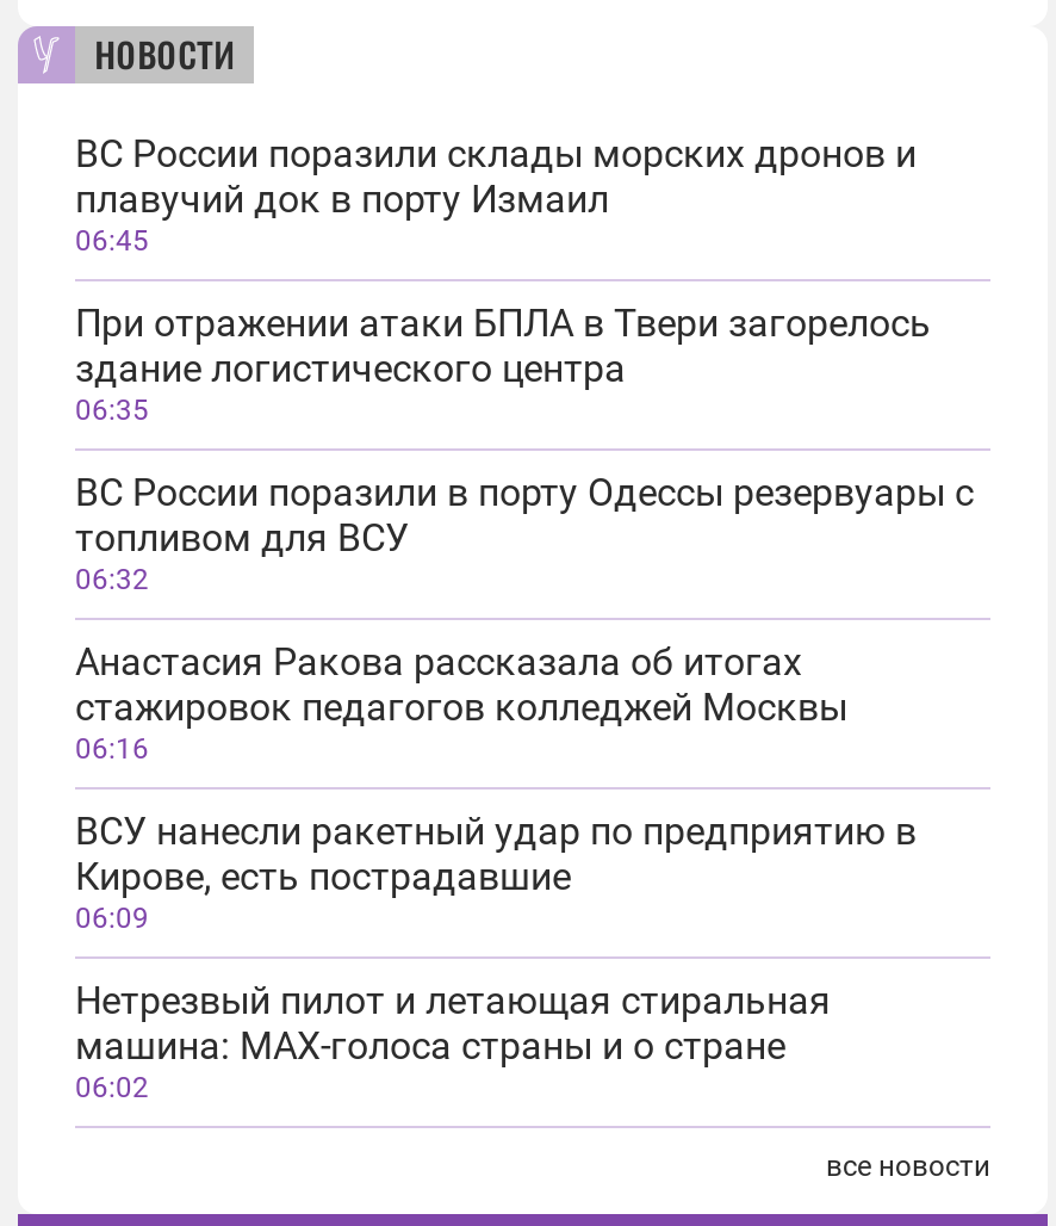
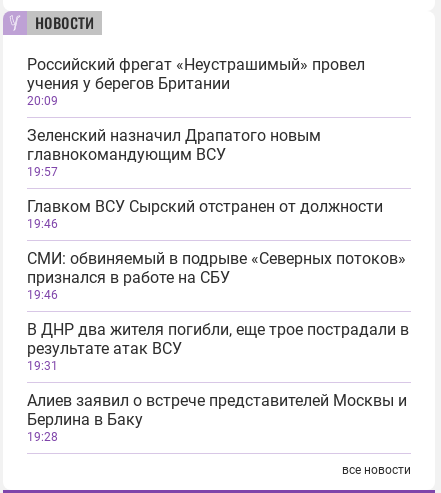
[75,131,917,258] ВС России поразили склады морских дронов и | плавучий док в порту Измаил | 06:45 -> [27,55,365,108] Российский фрегат «Неустрашимый» провел | учения у берегов Британии | 20:09
[75,301,931,427] При отражении атаки БПЛА в Твери загорелось | здание логистического центра | 06:35 -> [27,126,321,179] Зеленский назначил Драпатого новым | главнокомандующим ВСУ | 19:57
[75,470,974,596] ВС России поразили в порту Одессы резервуары с | топливом для ВСУ | 06:32 -> [27,197,383,231] Главком ВСУ Сырский отстранен от должности | 19:46
[75,639,847,766] Анастасия Ракова рассказала об итогах | стажировок педагогов колледжей Москвы | 06:16 -> [27,249,406,302] СМИ: обвиняемый в подрыве «Северных потоков» | признался в работе на СБУ | 19:46
[75,809,917,935] ВСУ нанесли ракетный удар по предприятию в | Кирове, есть пострадавшие | 06:09 -> [27,320,409,373] В ДНР два жителя погибли, еще трое пострадали в | результате атак ВСУ | 19:31
[75,978,831,1104] Нетрезвый пилот и летающая стиральная | машина: MAX-голоса страны и о стране | 06:02 -> [27,391,407,444] Алиев заявил о встрече представителей Москвы и | Берлина в Баку | 19:28

